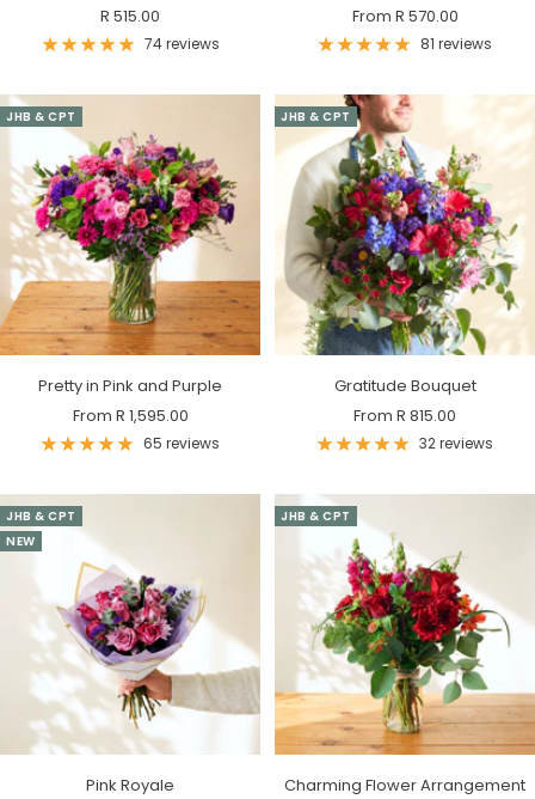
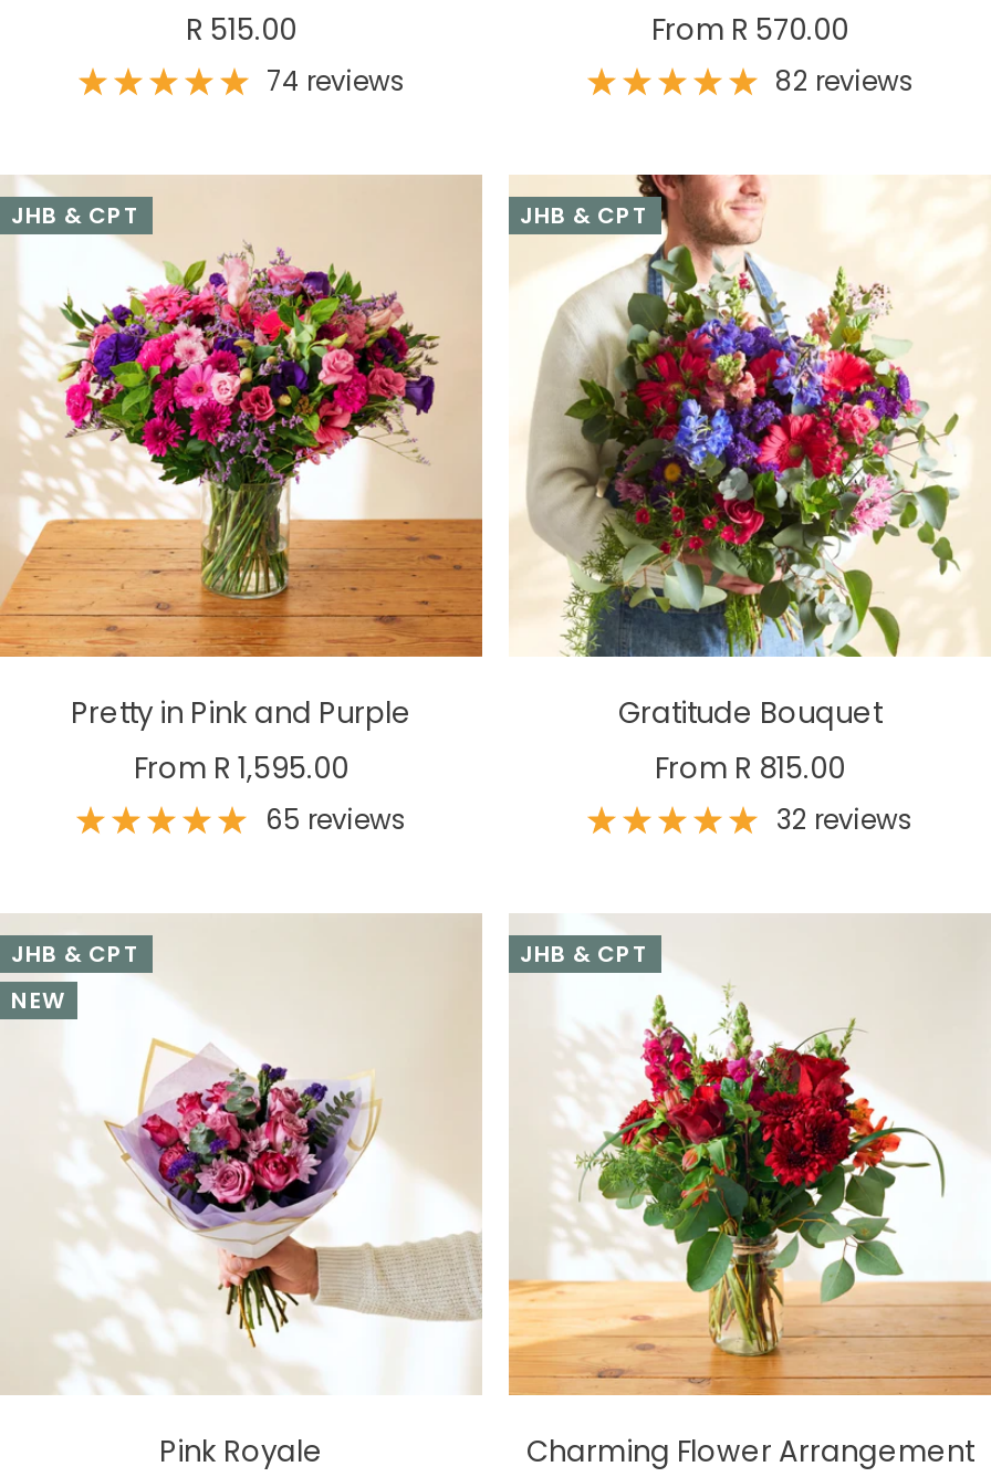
[420,33,492,54] 81 reviews -> [775,62,915,99] 82 reviews

